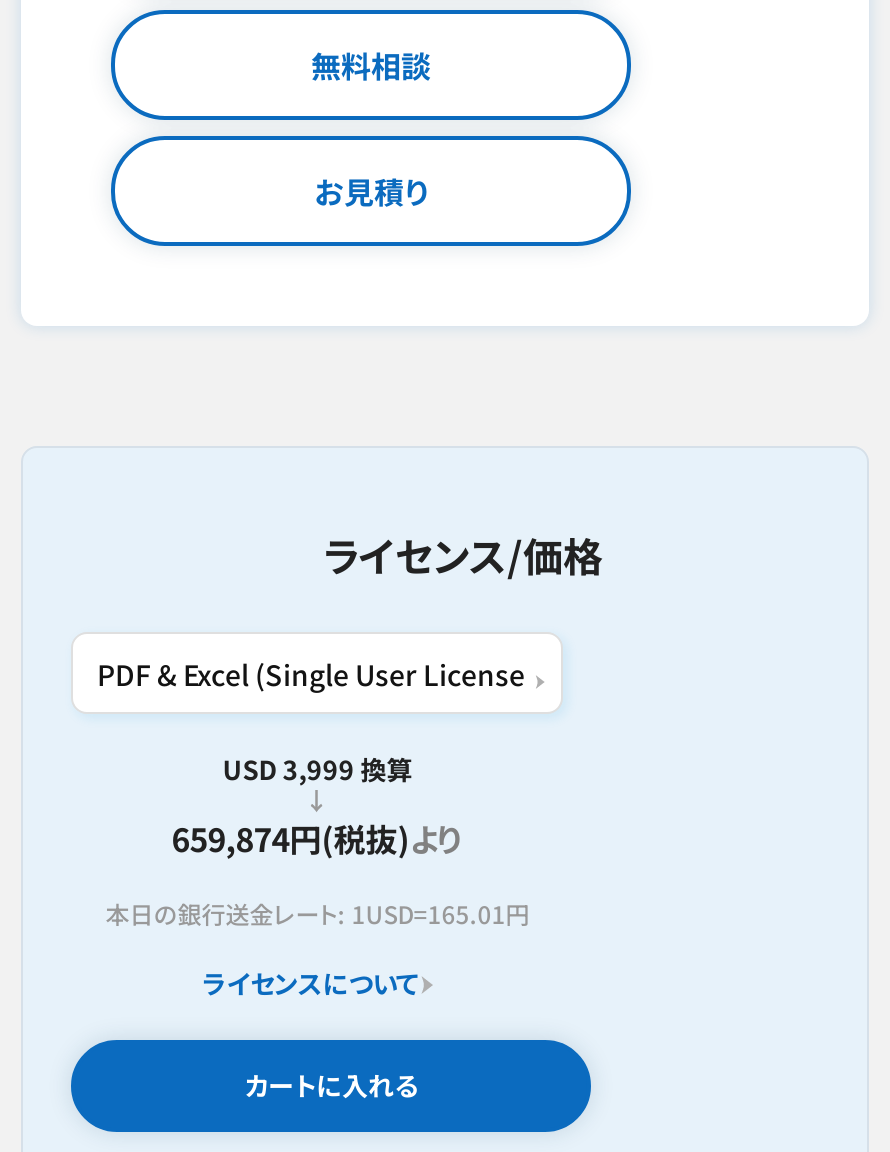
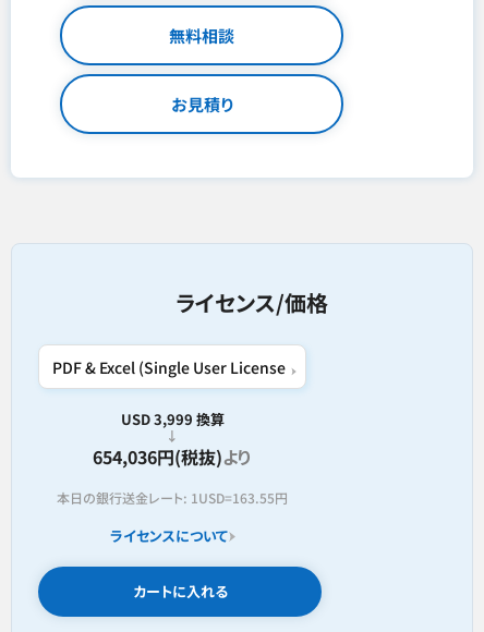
[171,814,463,862] 659,874円(税抜)より -> [93,443,252,470] 654,036円(税抜)より
[105,896,529,930] 本日の銀行送金レート: 1USD=165.01円 -> [57,488,288,507] 本日の銀行送金レート: 1USD=163.55円

